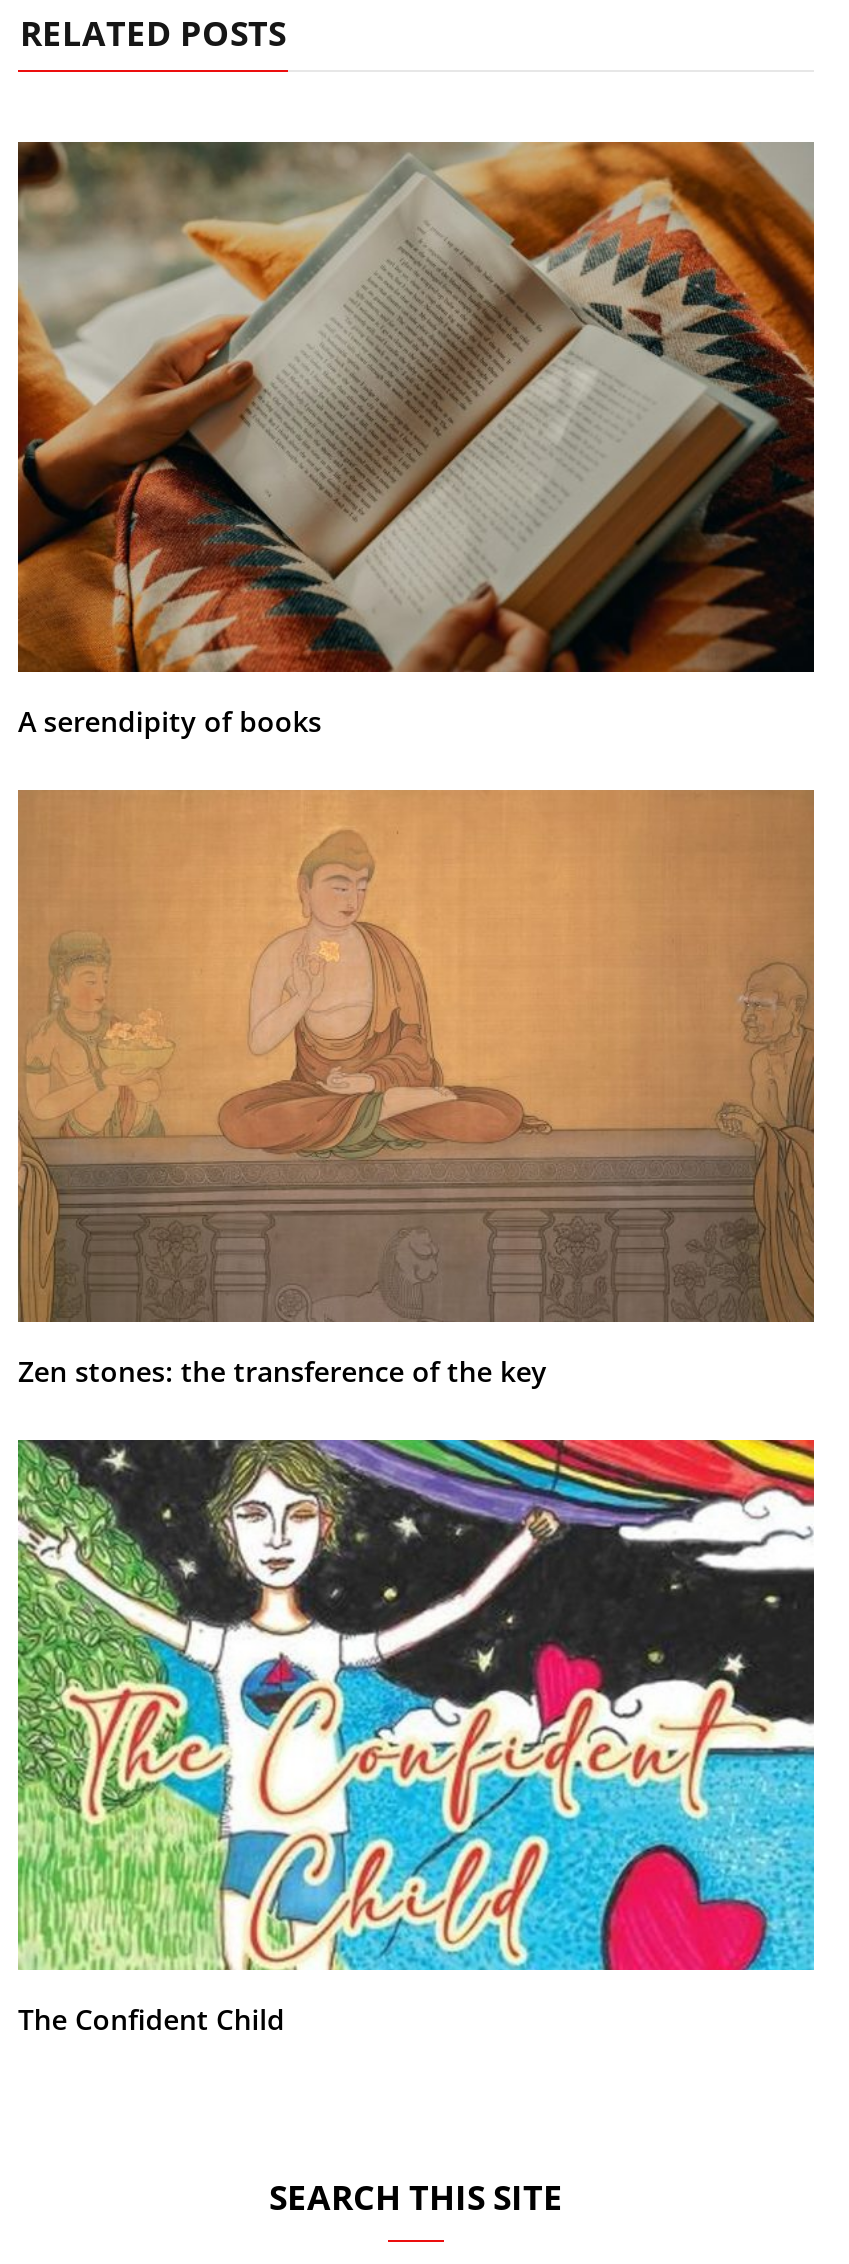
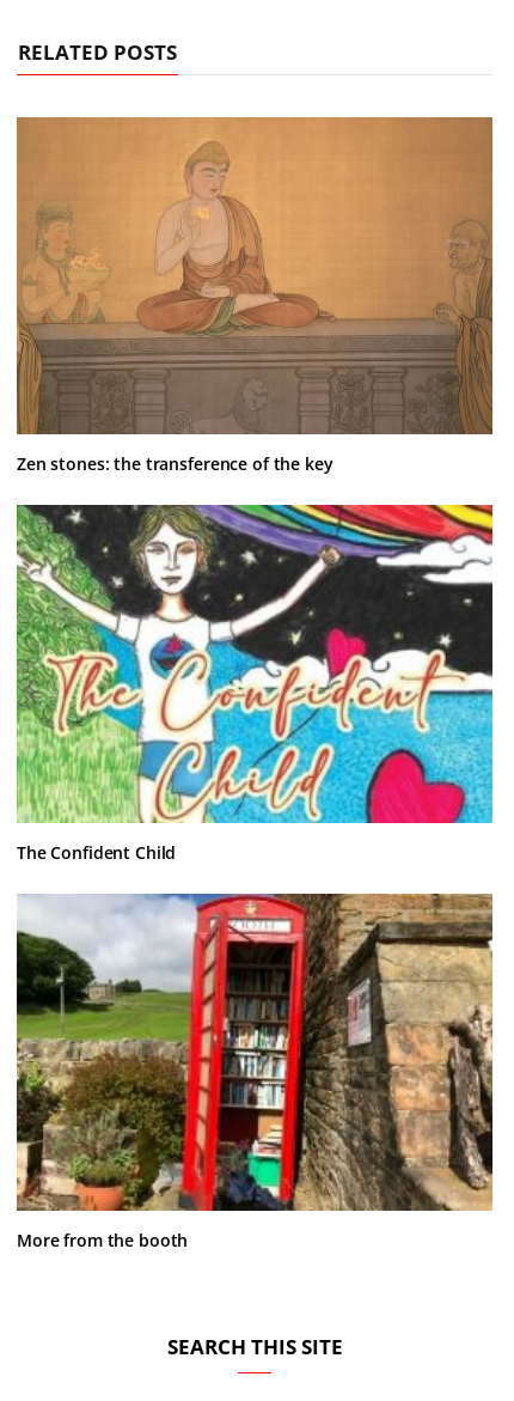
[16,140,816,740] [image] | A serendipity of books -> none
moved [16,792,816,2038] -> [16,118,494,863]: [image] | Zen stones: the transference of the key | The Confident Child
none -> [16,893,494,1251] [image] | More from the booth

